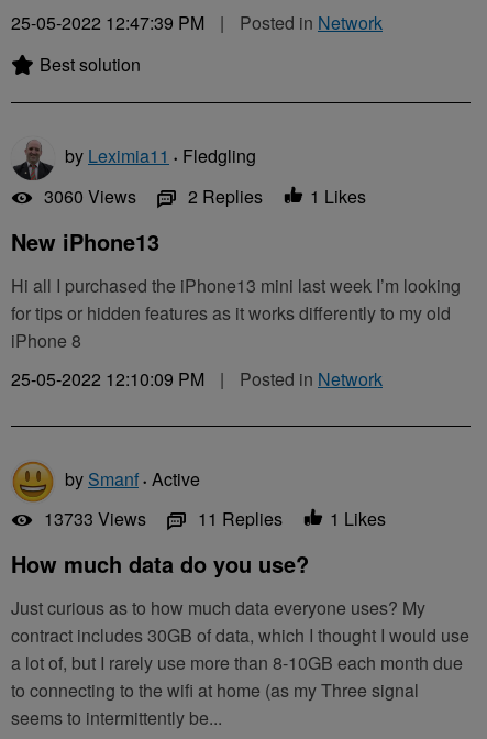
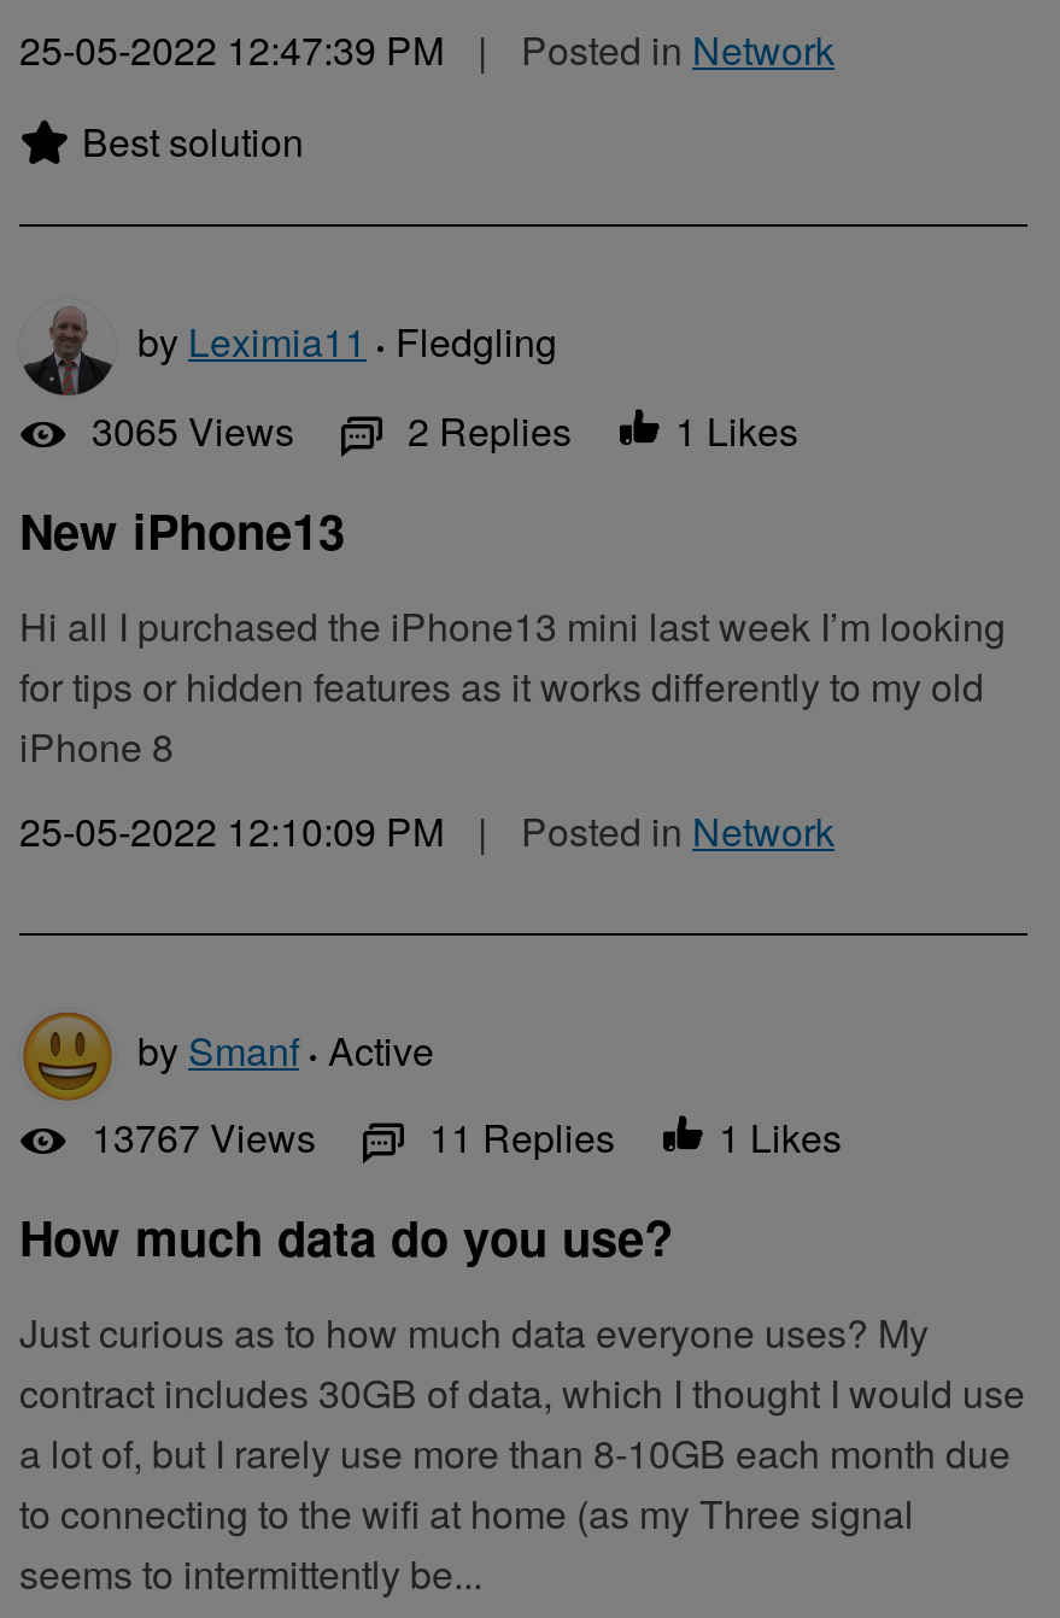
[44,183,136,209] 3060 Views -> [92,402,294,457] 3065 Views
[44,506,146,531] 13733 Views -> [92,1109,316,1165] 13767 Views

